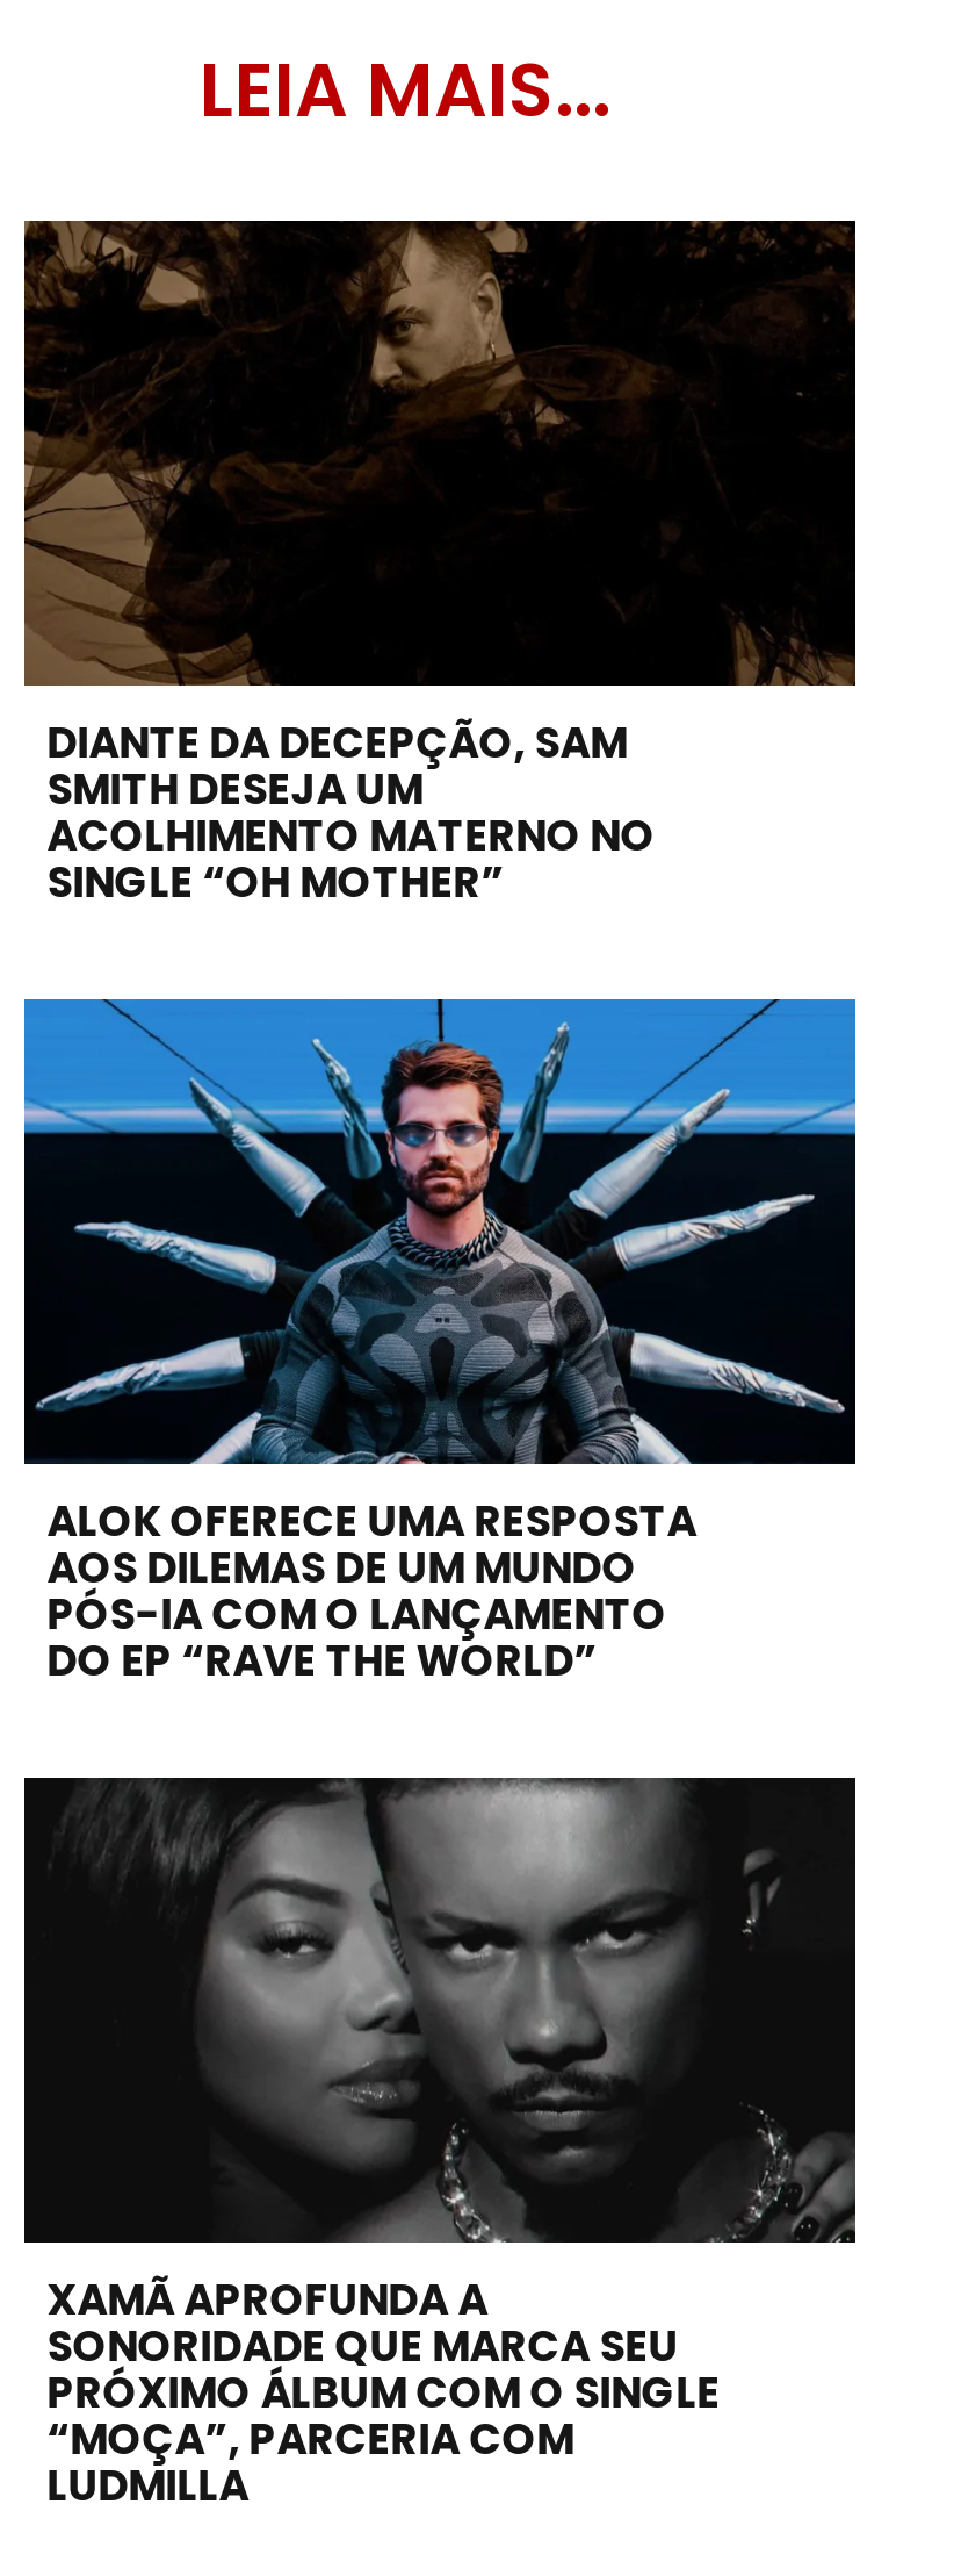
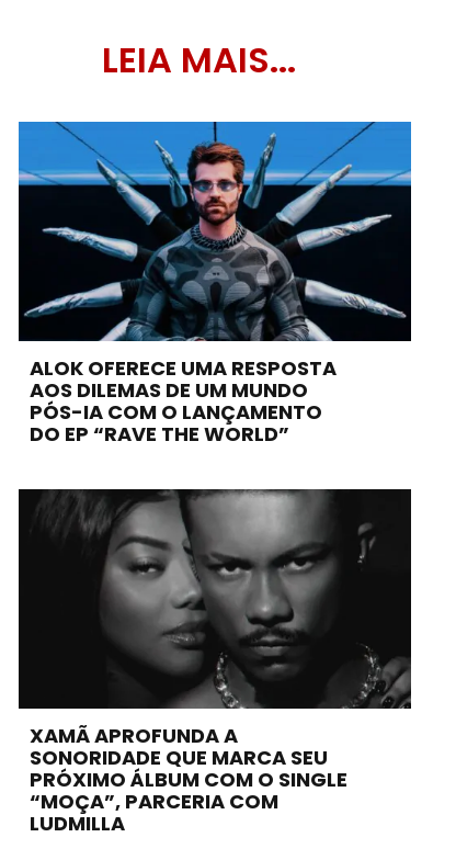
[22,218,858,910] [image] | DIANTE DA DECEPÇÃO, SAM | SMITH DESEJA UM | ACOLHIMENTO MATERNO NO | SINGLE “OH MOTHER” -> none

